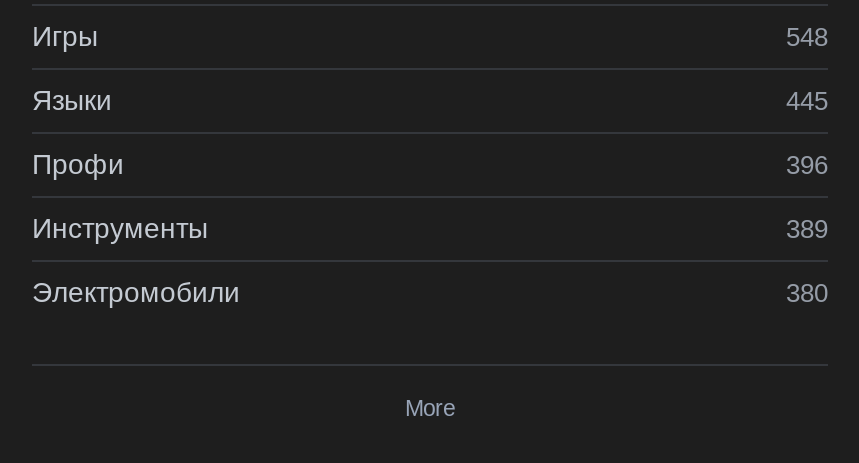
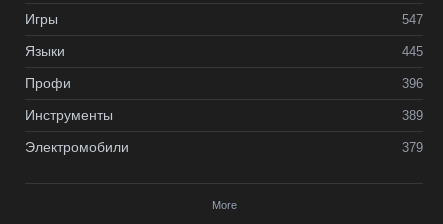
[786,22,828,52] 548 -> [402,12,423,27] 547
[786,278,828,308] 380 -> [402,140,423,155] 379

